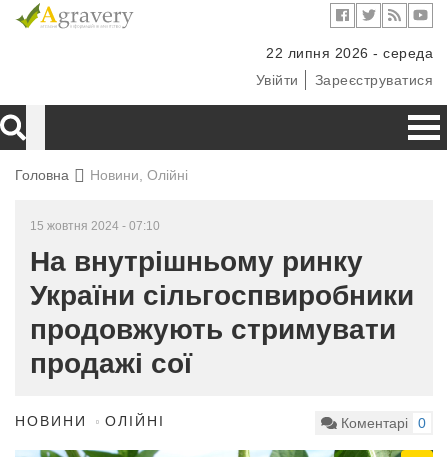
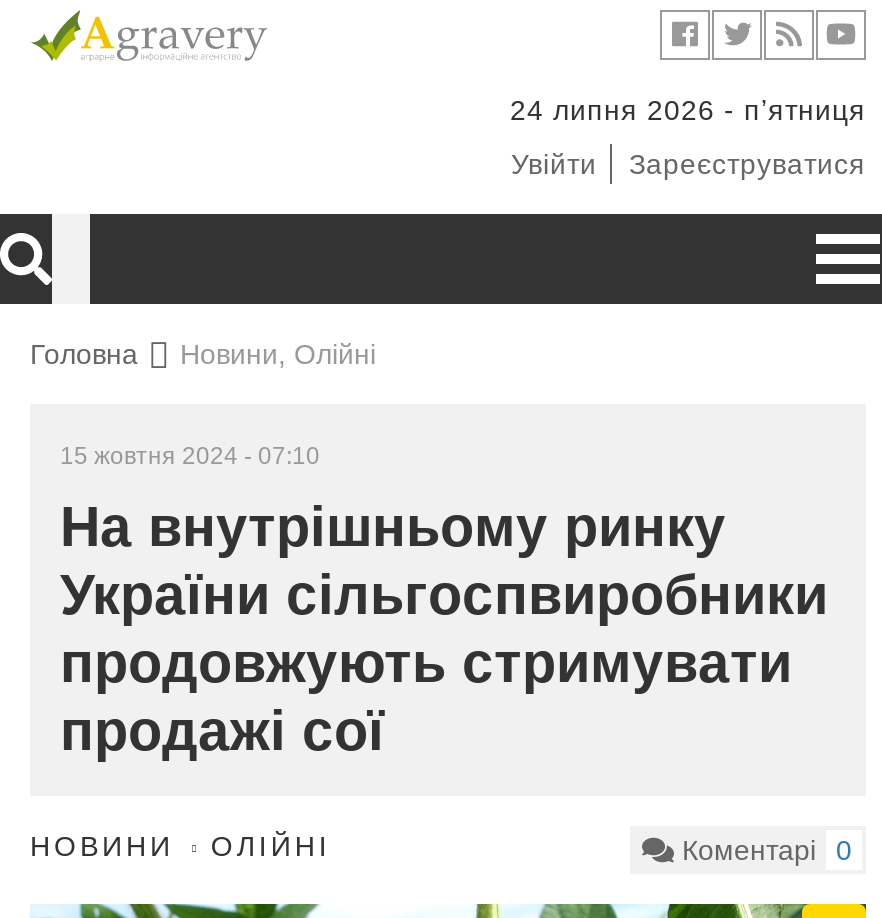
[266,45,433,61] 22 липня 2026 - середа -> [510,94,866,126] 24 липня 2026 - пʼятниця

